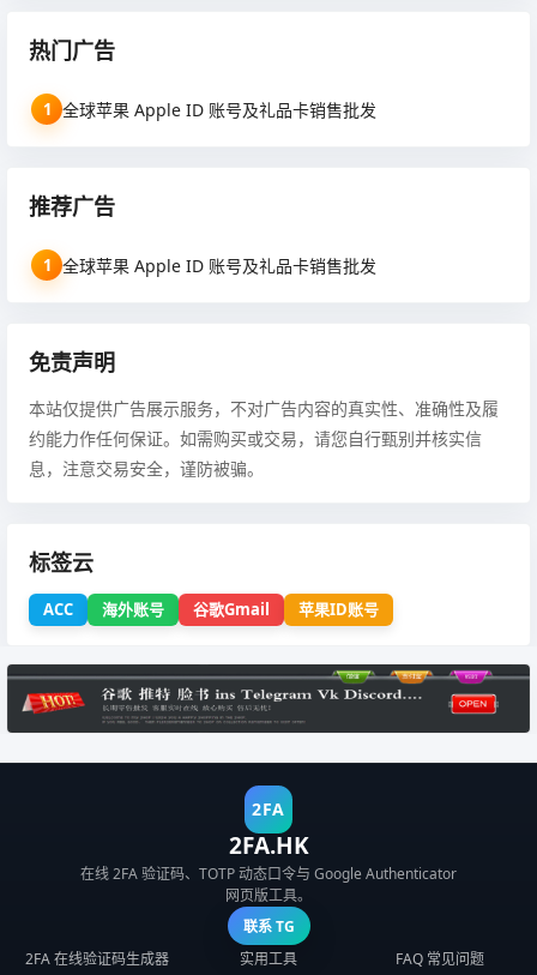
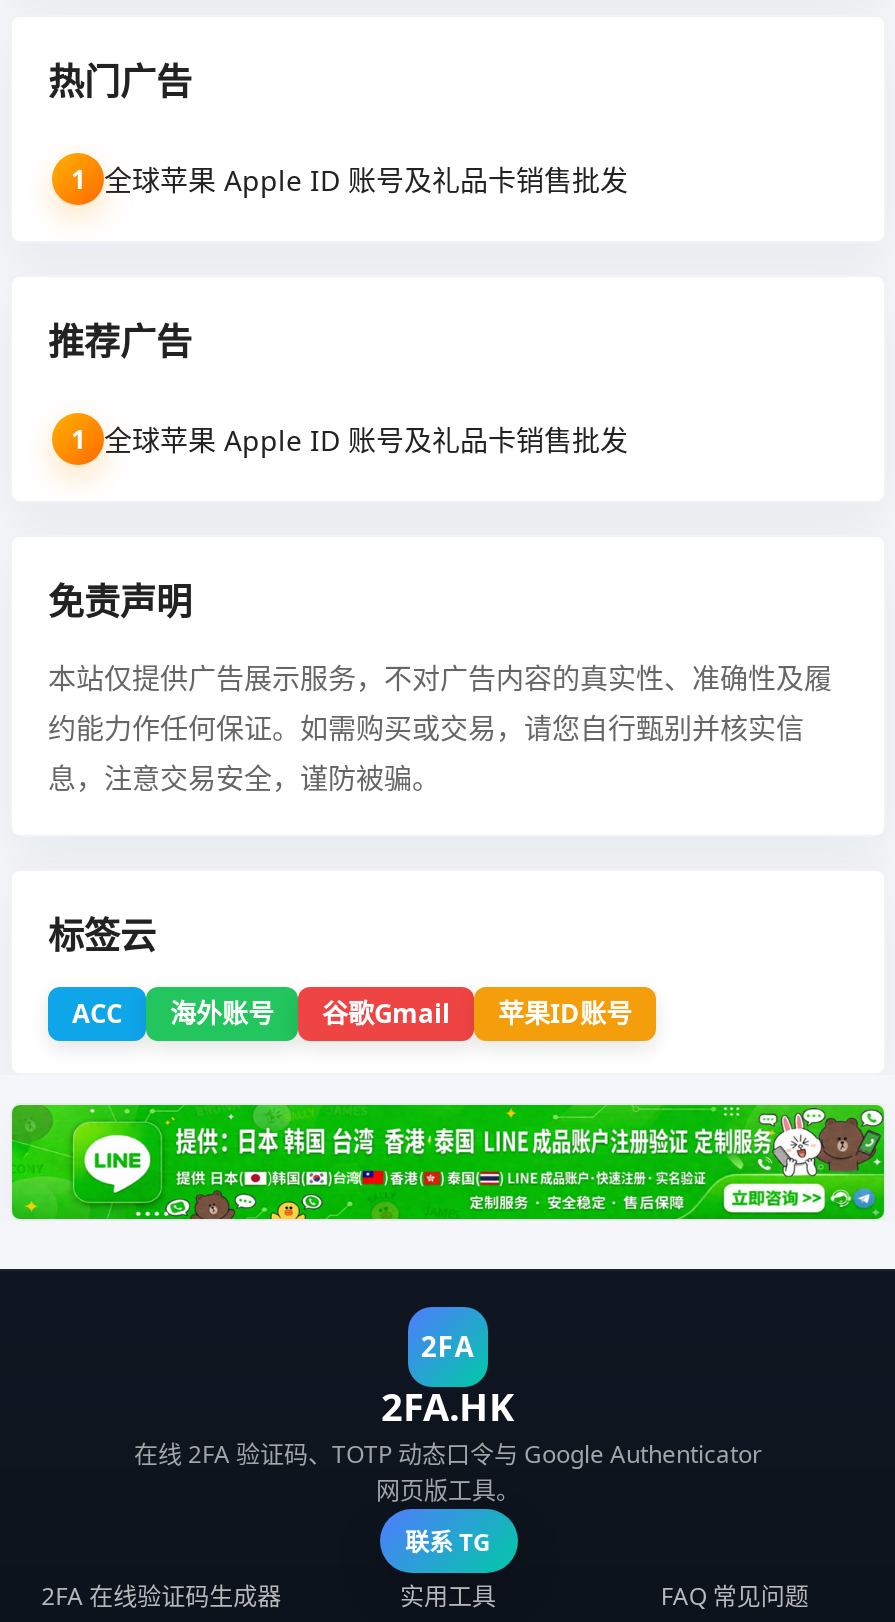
[6,663,531,734] [image] -> [10,1103,886,1221] [image]

